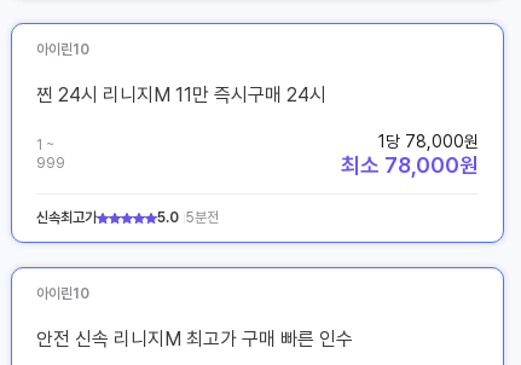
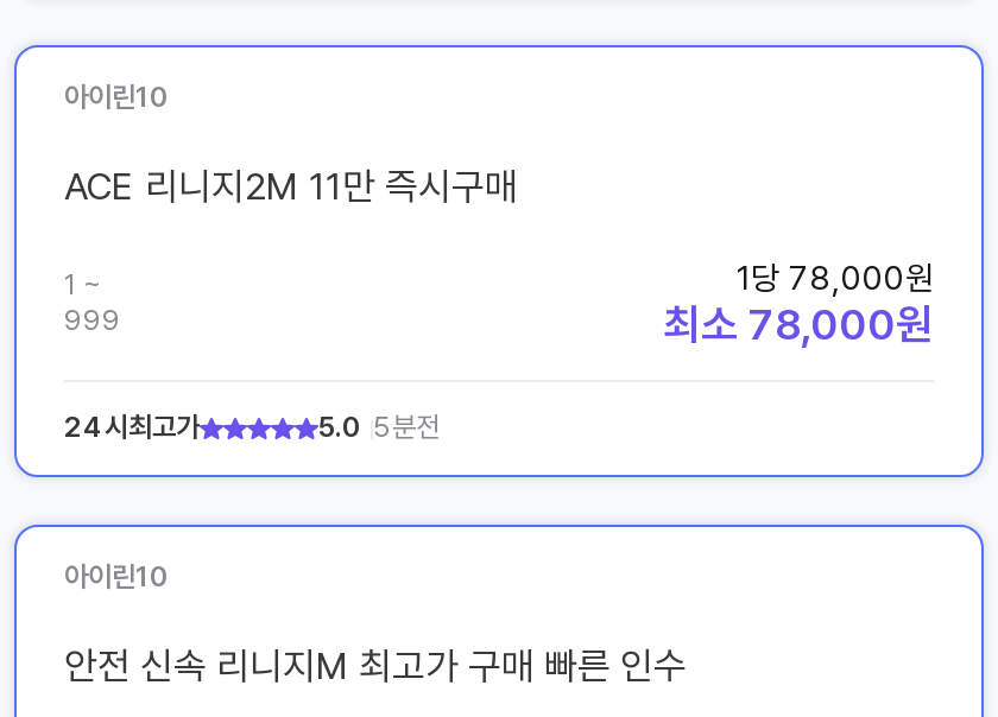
[36,83,326,106] 찐 24시 리니지M 11만 즉시구매 24시 -> [64,164,518,209] ACE 리니지2M 11만 즉시구매
[36,209,97,226] 신속최고가 -> [64,411,200,444] 24시최고가

